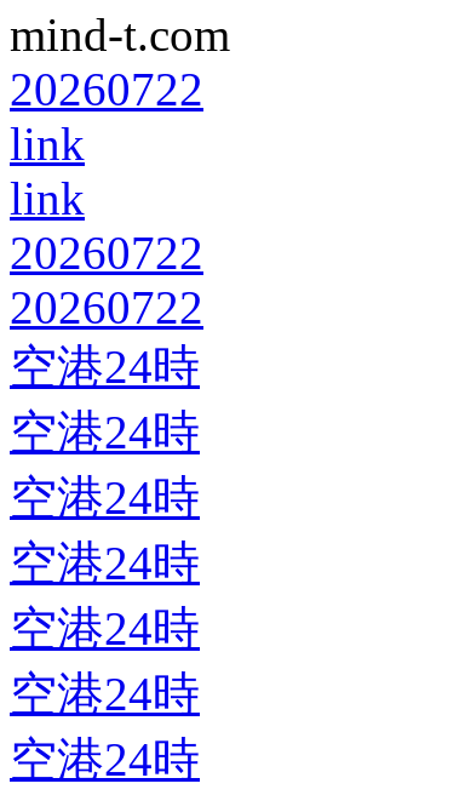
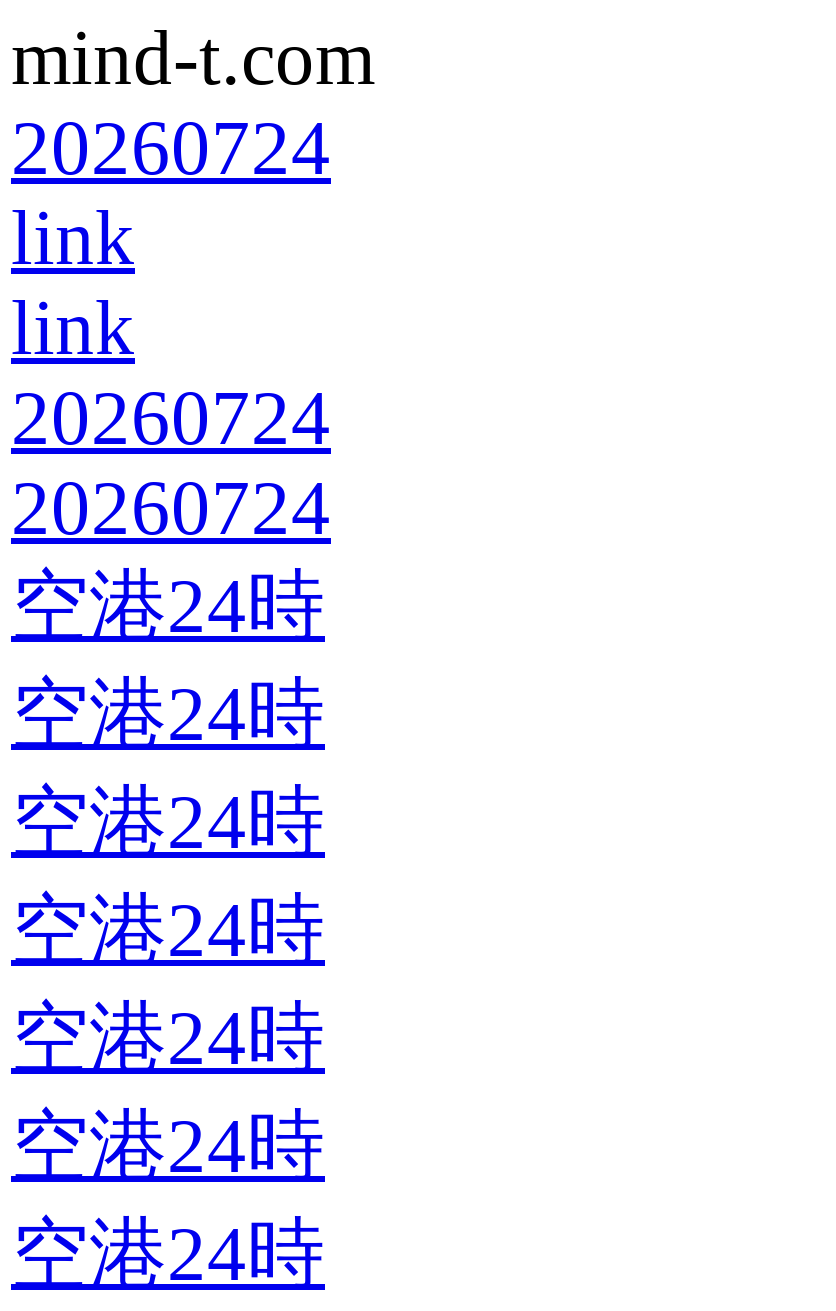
[10,63,203,115] 20260722 -> [11,104,331,190] 20260724
[10,227,203,279] 20260722 -> [11,374,331,460] 20260724
[10,281,203,333] 20260722 -> [11,464,331,550] 20260724

